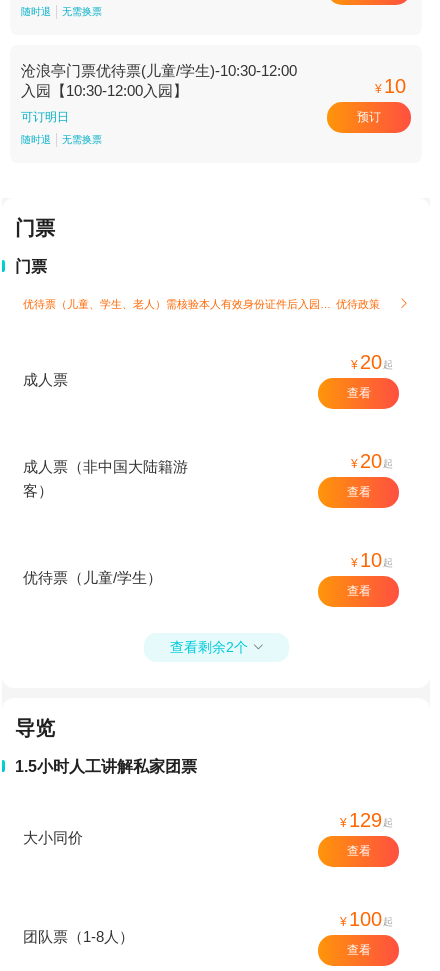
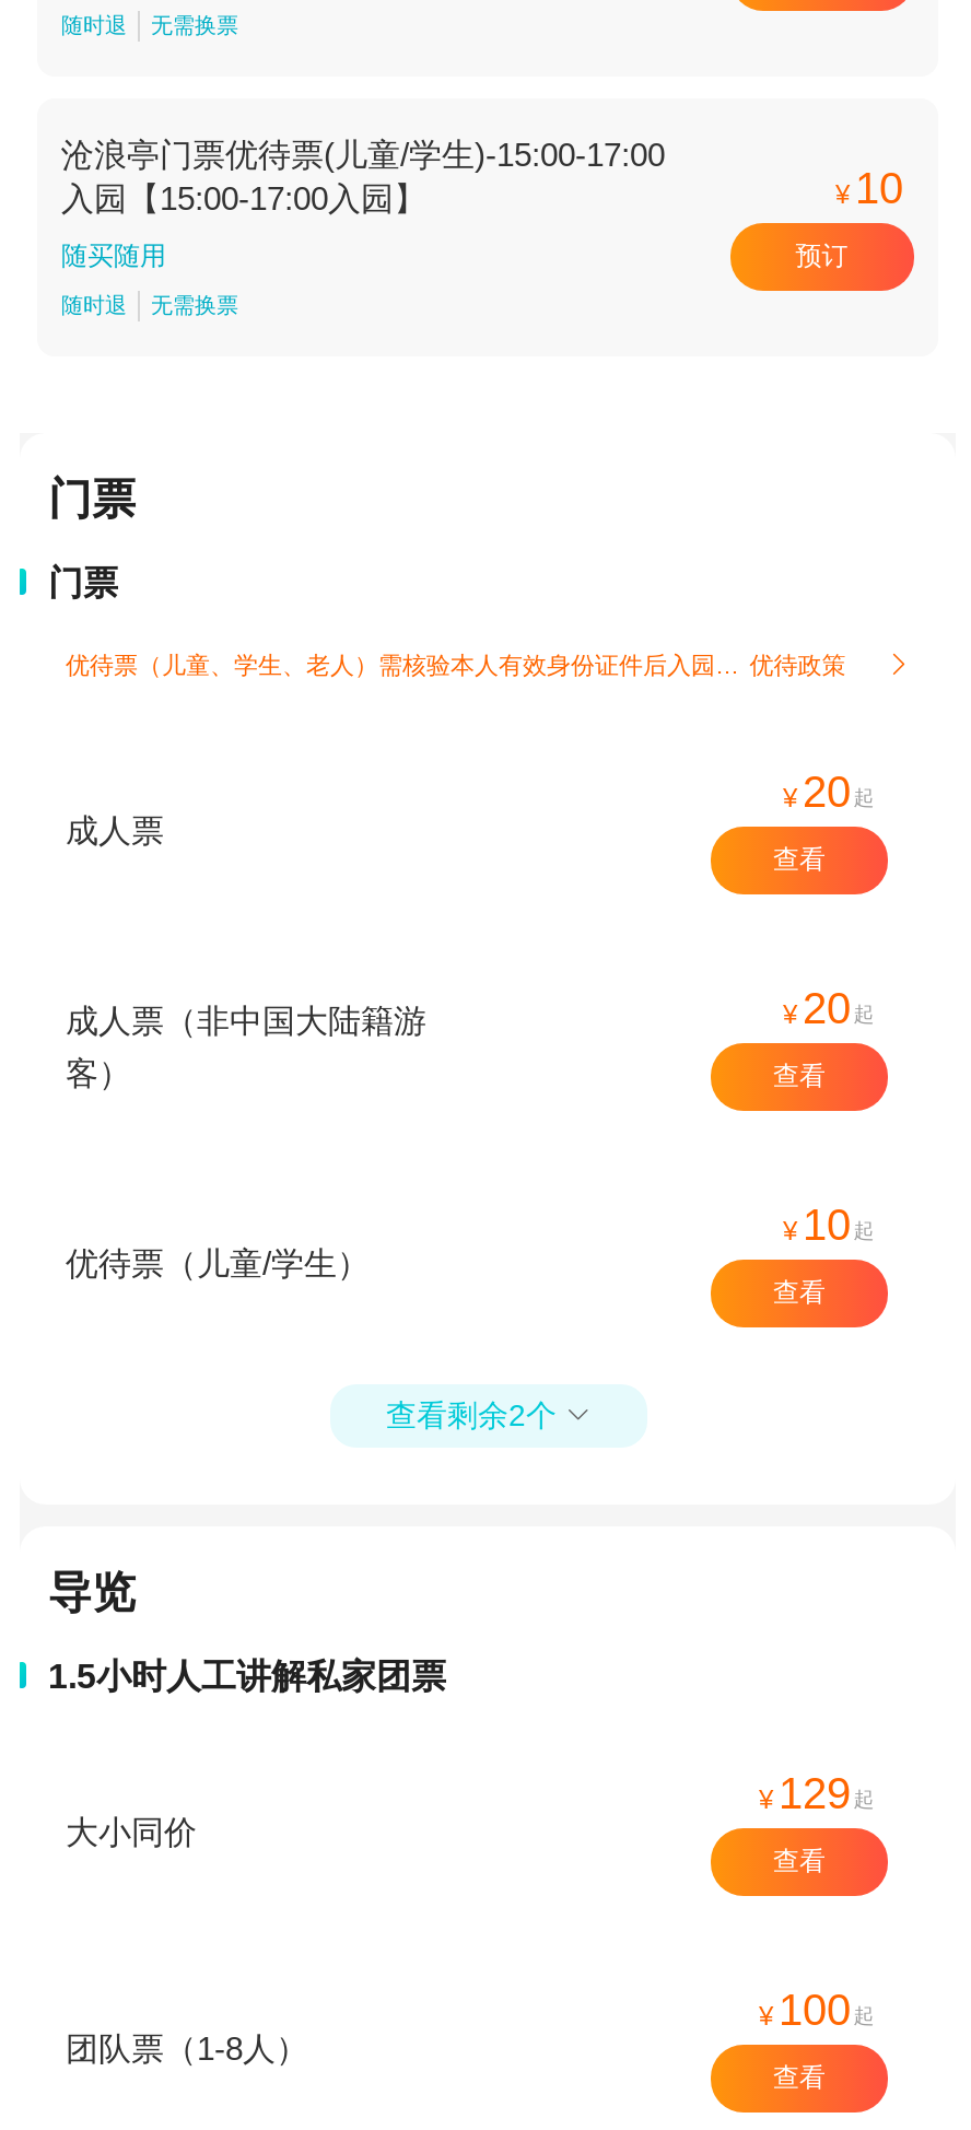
[21,62,297,99] 沧浪亭门票优待票(儿童/学生)-10:30-12:00 | 入园【10:30-12:00入园】 -> [61,136,665,217] 沧浪亭门票优待票(儿童/学生)-15:00-17:00 | 入园【15:00-17:00入园】
[21,110,69,124] 可订明日 -> [61,240,166,271] 随买随用

